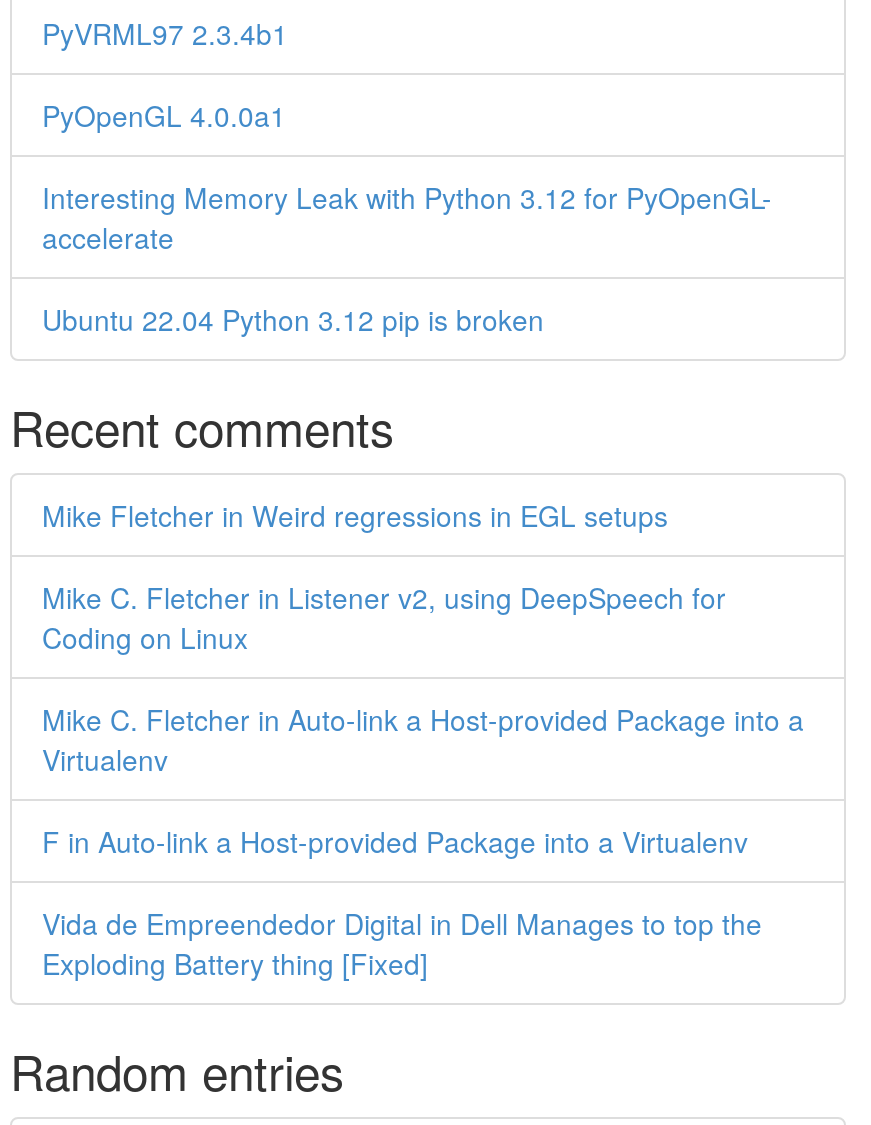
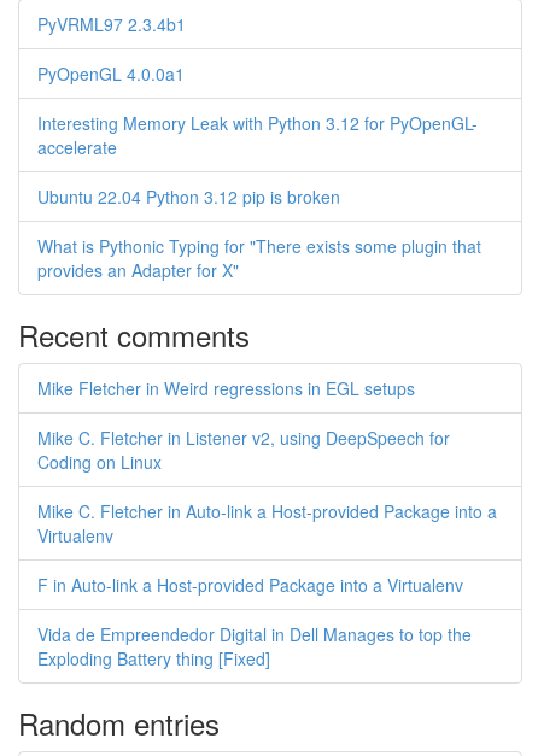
none -> [37,234,481,282] What is Pythonic Typing for "There exists some plugin that | provides an Adapter for X"

